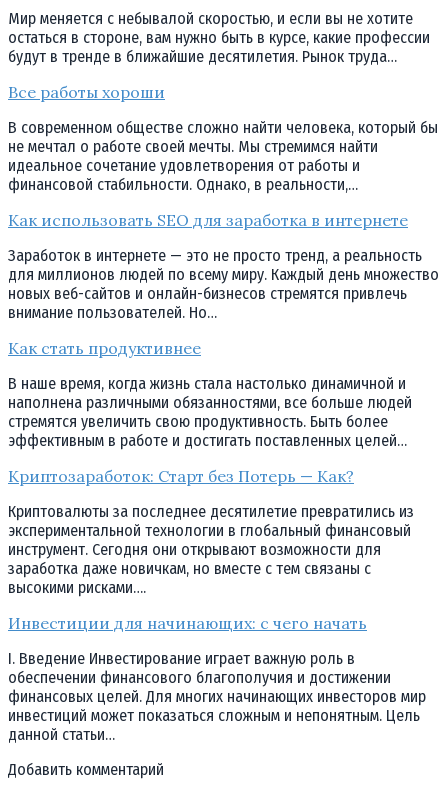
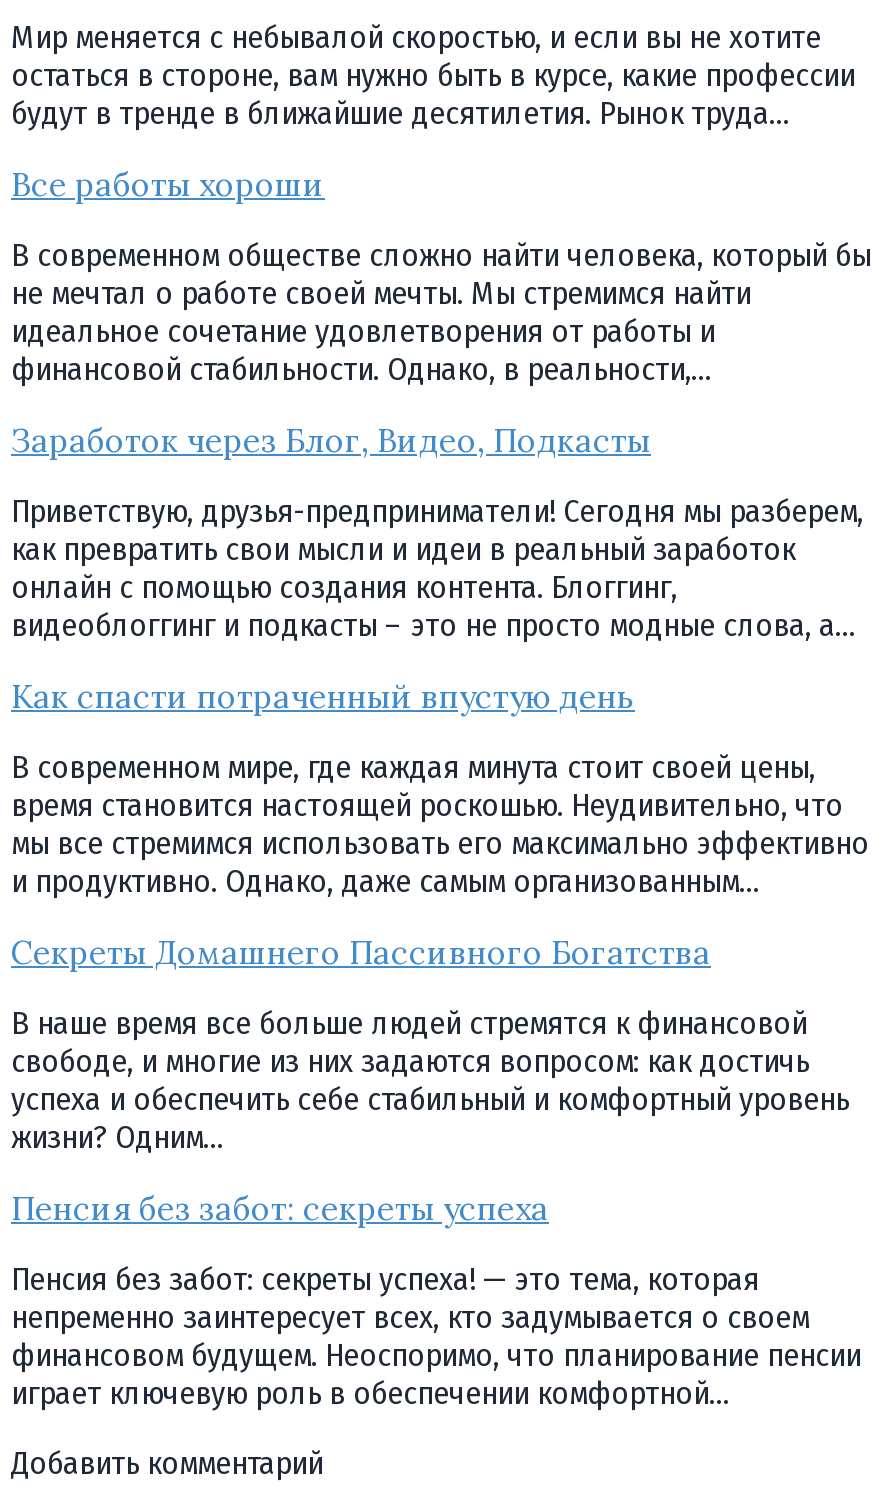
[8,210,408,230] Как использовать SEO для заработка в интернете -> [11,420,651,460] Заработок через Блог, Видео, Подкасты
[8,246,439,322] Заработок в интернете — это не просто тренд, а реальность | для миллионов людей по всему миру. Каждый день множество | новых веб-сайтов и онлайн-бизнесов стремятся привлечь | внимание пользователей. Но… -> [11,492,863,644] Приветствую, друзья-предприниматели! Сегодня мы разберем, | как превратить свои мысли и идеи в реальный заработок | онлайн с помощью создания контента. Блоггинг, | видеоблоггинг и подкасты – это не просто модные слова, а…
[8,338,201,358] Как стать продуктивнее -> [11,676,635,716] Как спасти потраченный впустую день
[8,374,412,450] В наше время, когда жизнь стала настолько динамичной и | наполнена различными обязанностями, все больше людей | стремятся увеличить свою продуктивность. Быть более | эффективным в работе и достигать поставленных целей… -> [11,748,869,900] В современном мире, где каждая минута стоит своей цены, | время становится настоящей роскошью. Неудивительно, что | мы все стремимся использовать его максимально эффективно | и продуктивно. Однако, даже самым организованным…
[8,466,354,486] Криптозаработок: Старт без Потерь — Как? -> [11,932,711,972] Секреты Домашнего Пассивного Богатства
[8,502,414,597] Криптовалюты за последнее десятилетие превратились из | экспериментальной технологии в глобальный финансовый | инструмент. Сегодня они открывают возможности для | заработка даже новичкам, но вместе с тем связаны с | высокими рисками…. -> [11,1004,849,1156] В наше время все больше людей стремятся к финансовой | свободе, и многие из них задаются вопросом: как достичь | успеха и обеспечить себе стабильный и комфортный уровень | жизни? Одним…
[8,613,367,633] Инвестиции для начинающих: с чего начать -> [11,1188,549,1228] Пенсия без забот: секреты успеха
[8,649,426,744] I. Введение Инвестирование играет важную роль в | обеспечении финансового благополучия и достижении | финансовых целей. Для многих начинающих инвесторов мир | инвестиций может показаться сложным и непонятным. Цель | данной статьи… -> [11,1260,861,1412] Пенсия без забот: секреты успеха! — это тема, которая | непременно заинтересует всех, кто задумывается о своем | финансовом будущем. Неоспоримо, что планирование пенсии | играет ключевую роль в обеспечении комфортной…

